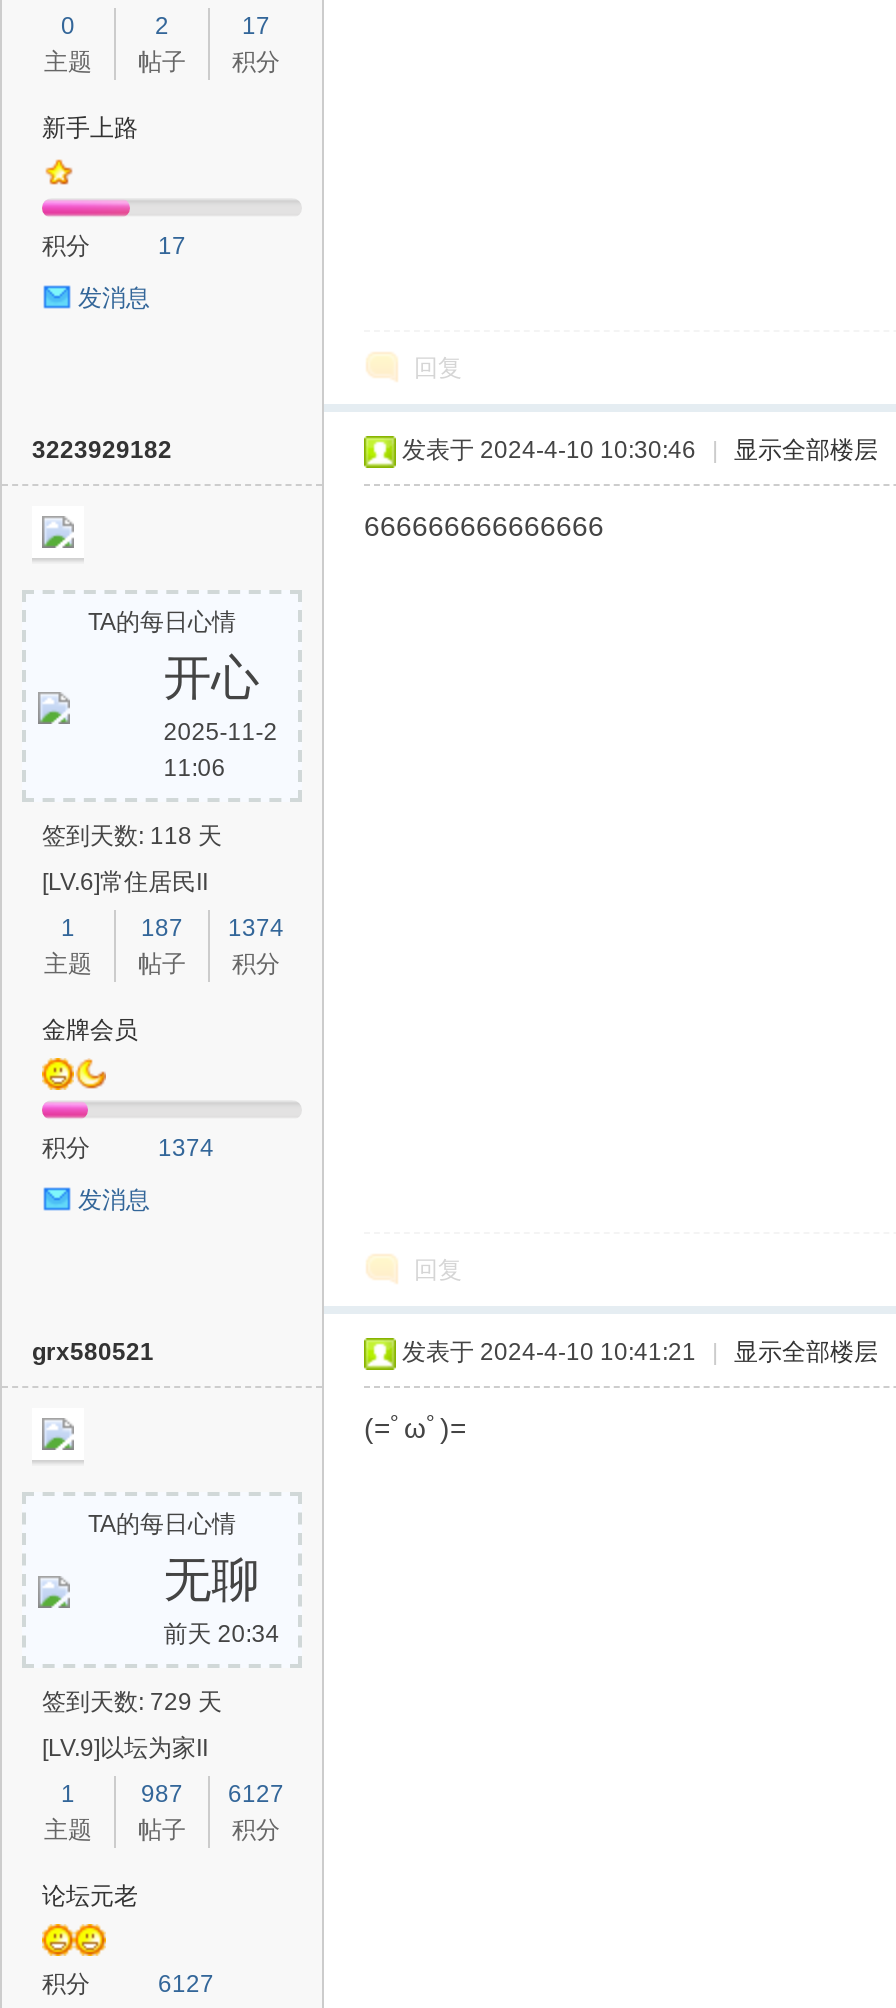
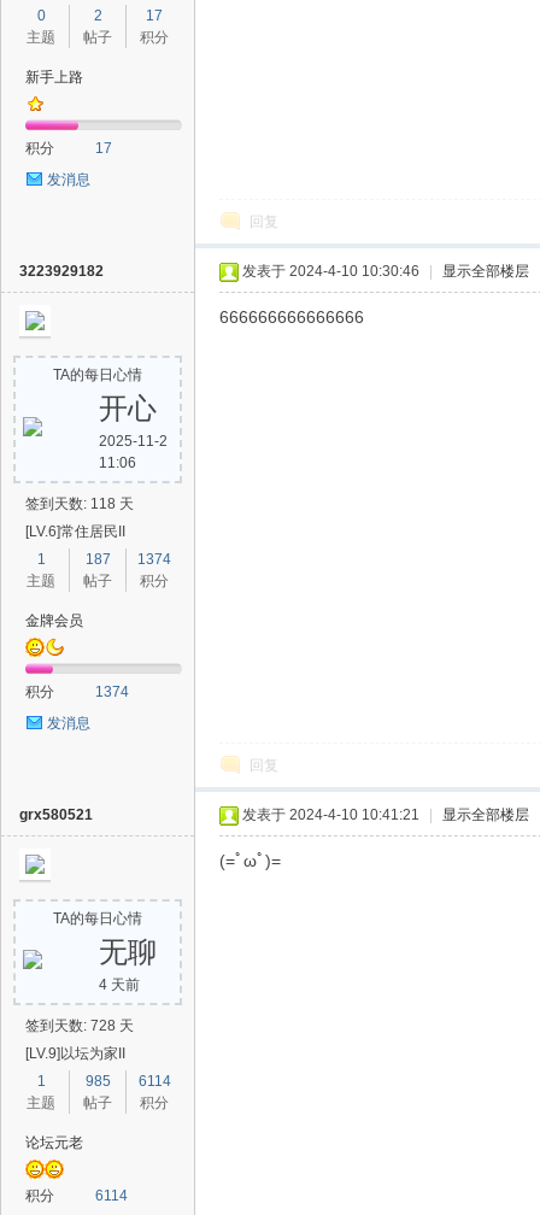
[164,1620,280,1648] 前天 20:34 -> [99,976,140,993] 4 天前
[42,1688,222,1716] 签到天数: 729 天 -> [25,1017,134,1034] 签到天数: 728 天
[141,1780,183,1808] 987 -> [85,1073,110,1090] 985
[228,1780,284,1808] 6127 -> [138,1073,171,1090] 6114
[158,1970,214,1998] 6127 -> [95,1187,128,1204] 6114

